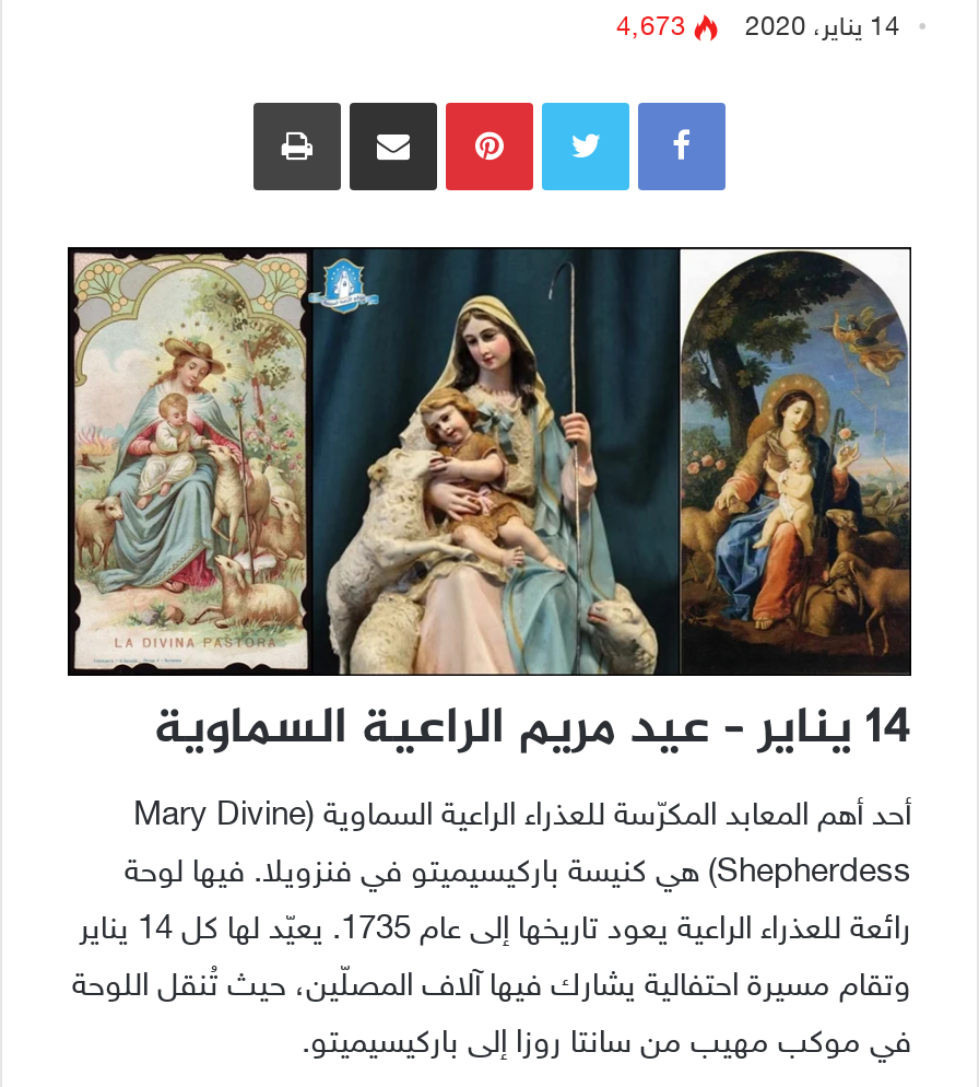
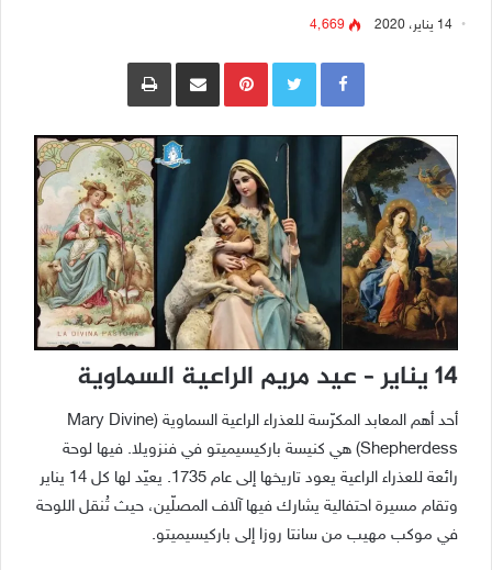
[616,13,686,44] 4٬673 -> [310,18,345,33] 4٬669

